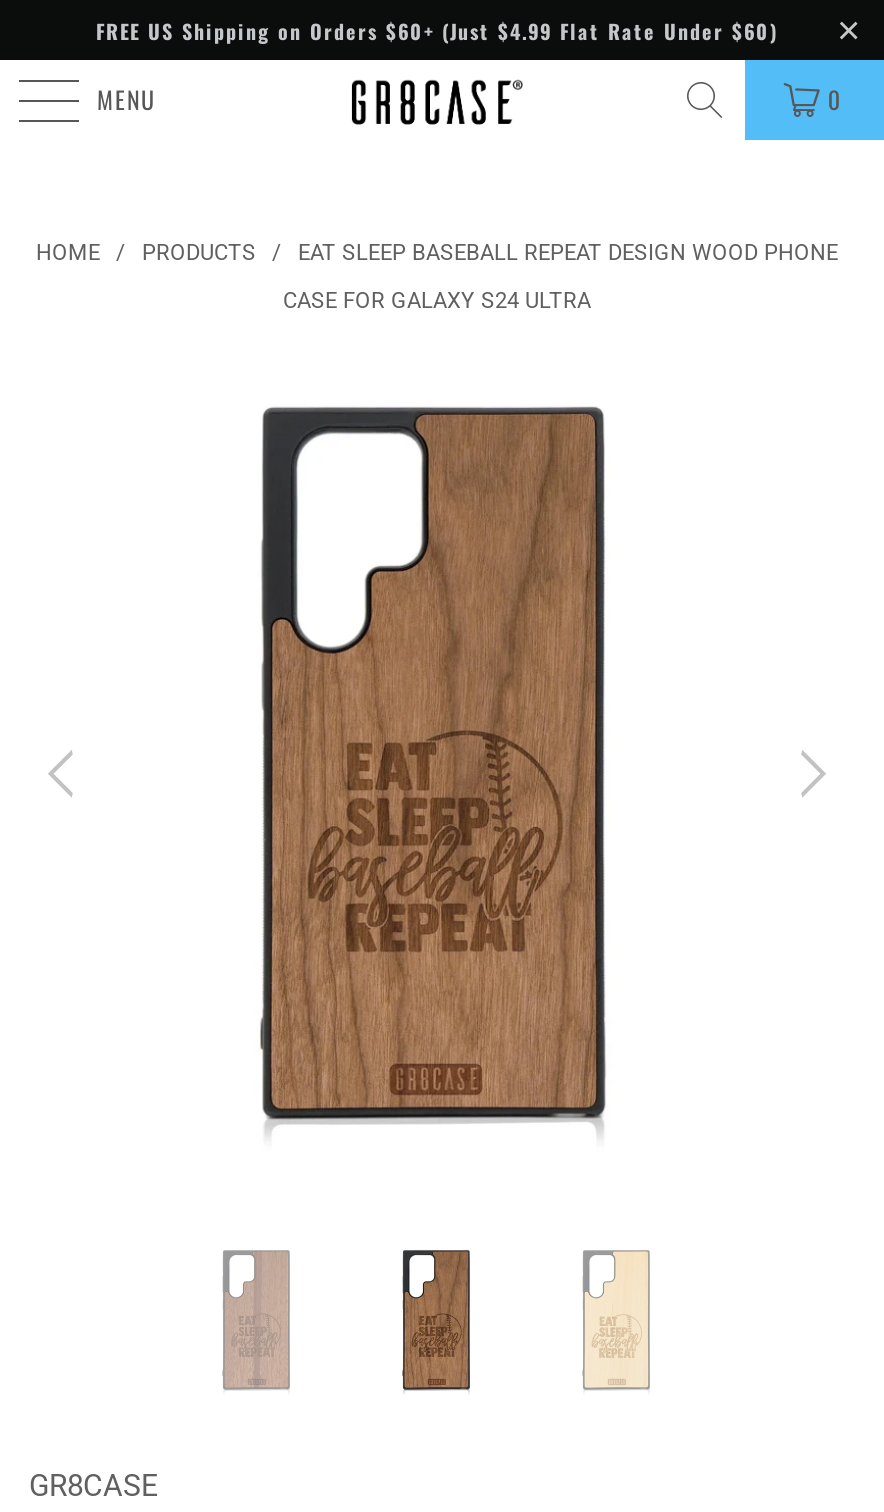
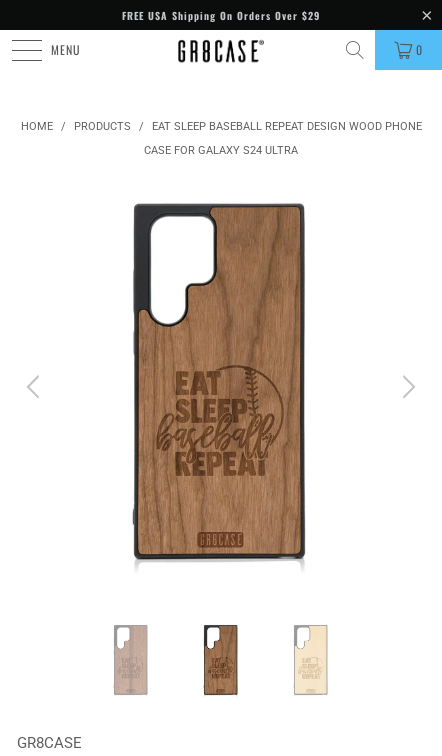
[96,15,778,45] FREE US Shipping on Orders $60+ (Just $4.99 Flat Rate Under $60) -> [122,7,320,22] FREE USA Shipping On Orders Over $29

